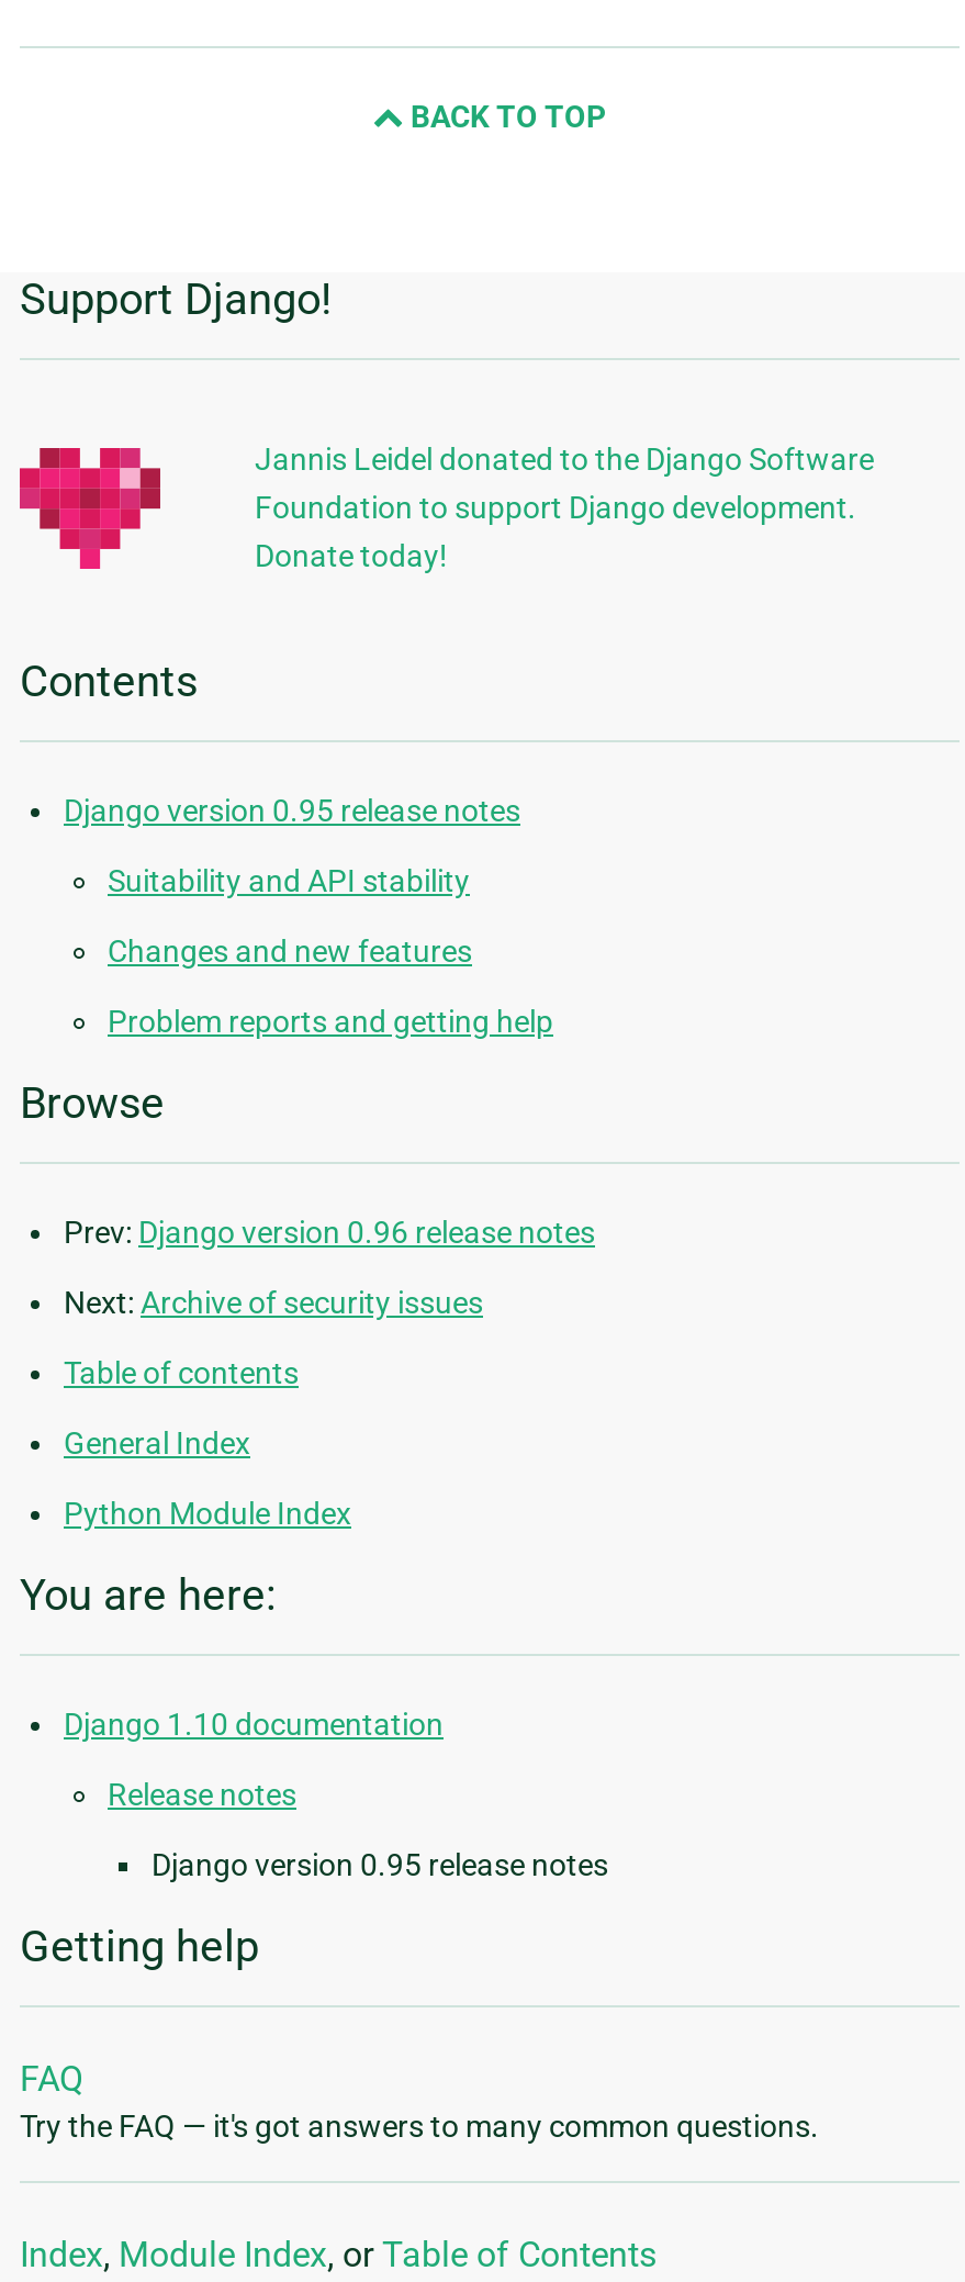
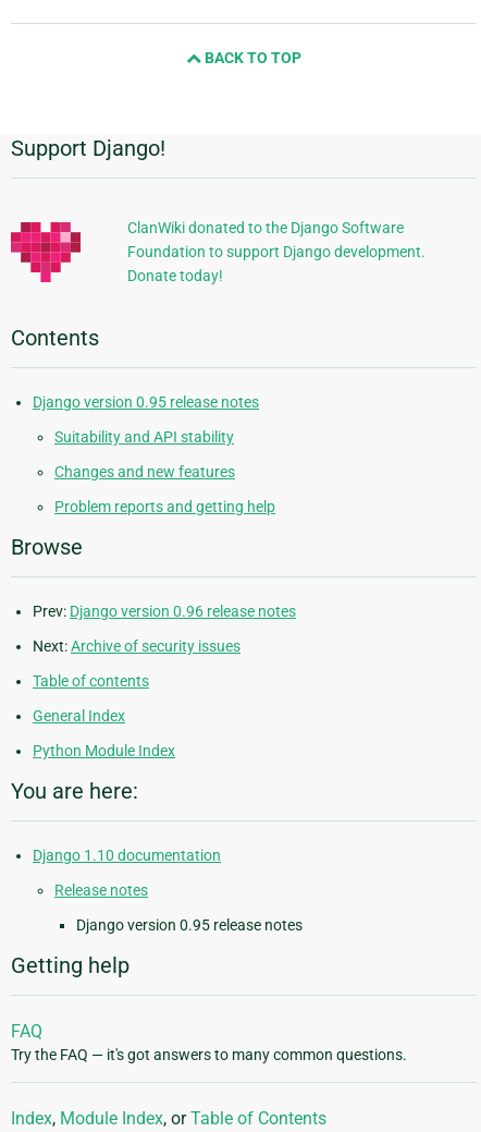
[255,441,874,476] Jannis Leidel donated to the Django Software -> [127,219,404,236] ClanWiki donated to the Django Software

